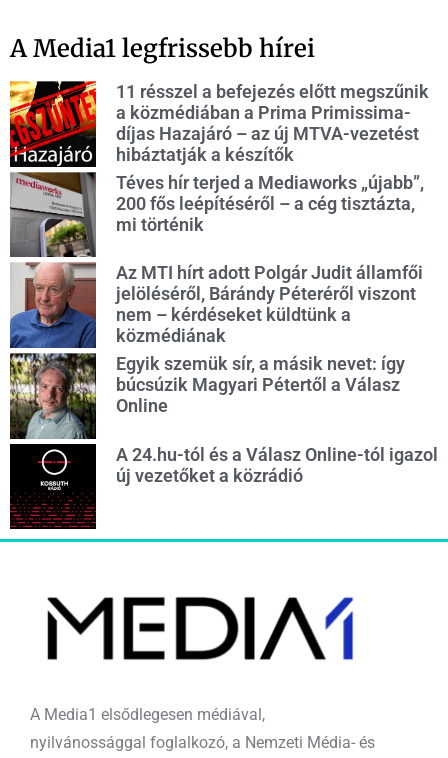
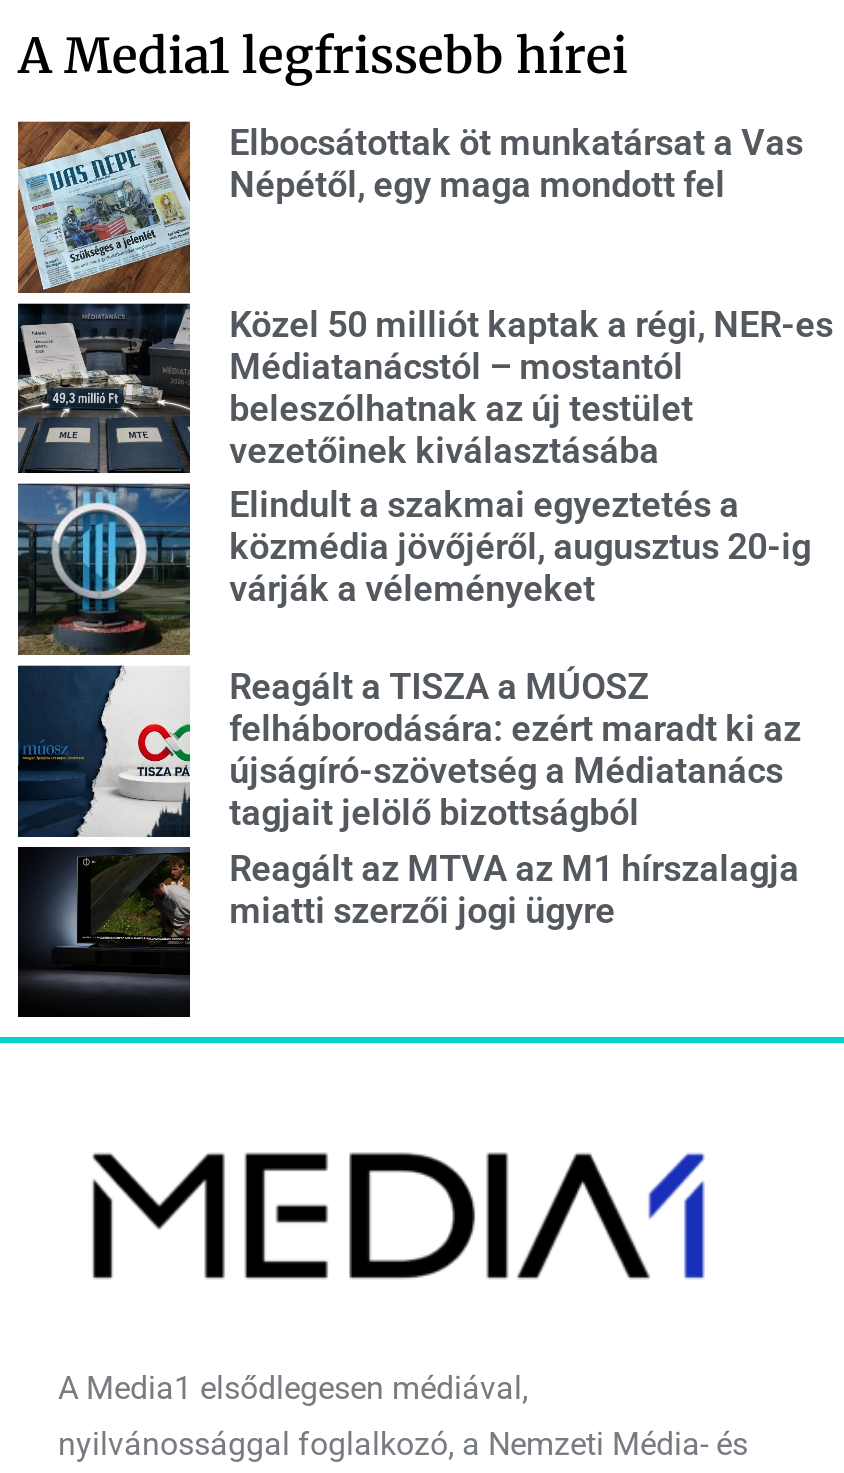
[9,80,429,528] [image] | 11 résszel a befejezés előtt megszűnik | a közmédiában a Prima Primissima- | díjas Hazajáró – az új MTVA-vezetést | hibáztatják a készítők | Téves hír terjed a Mediaworks „újabb”, | 200 fős leépítéséről – a cég tisztázta, | mi történik -> [16,119,803,1015] [image] | Elbocsátottak öt munkatársat a Vas | Népétől, egy maga mondott fel
[116,262,423,416] Az MTI hírt adott Polgár Judit államfői | jelöléséről, Bárándy Péteréről viszont | nem – kérdéseket küldtünk a | közmédiának | Egyik szemük sír, a másik nevet: így | búcsúzik Magyari Pétertől a Válasz | Online -> [229,303,833,610] Közel 50 milliót kaptak a régi, NER-es | Médiatanácstól – mostantól | beleszólhatnak az új testület | vezetőinek kiválasztásába | Elindult a szakmai egyeztetés a | közmédia jövőjéről, augusztus 20-ig | várják a véleményeket
[116,444,438,486] A 24.hu-tól és a Válasz Online-tól igazol | új vezetőket a közrádió -> [229,665,801,930] Reagált a TISZA a MÚOSZ | felháborodására: ezért maradt ki az | újságíró-szövetség a Médiatanács | tagjait jelölő bizottságból | Reagált az MTVA az M1 hírszalagja | miatti szerzői jogi ügyre

